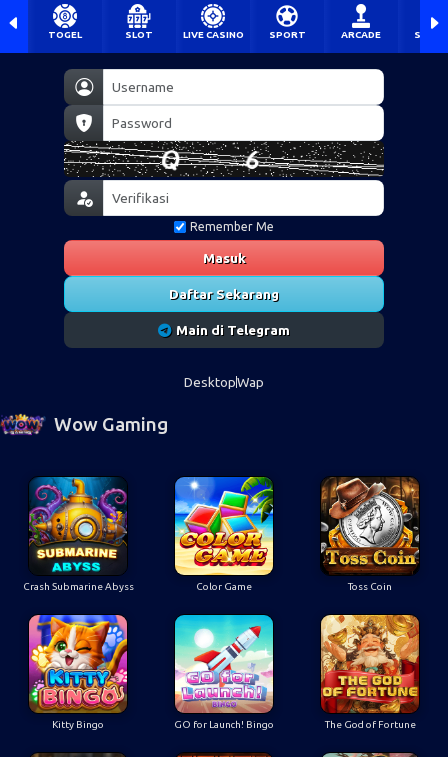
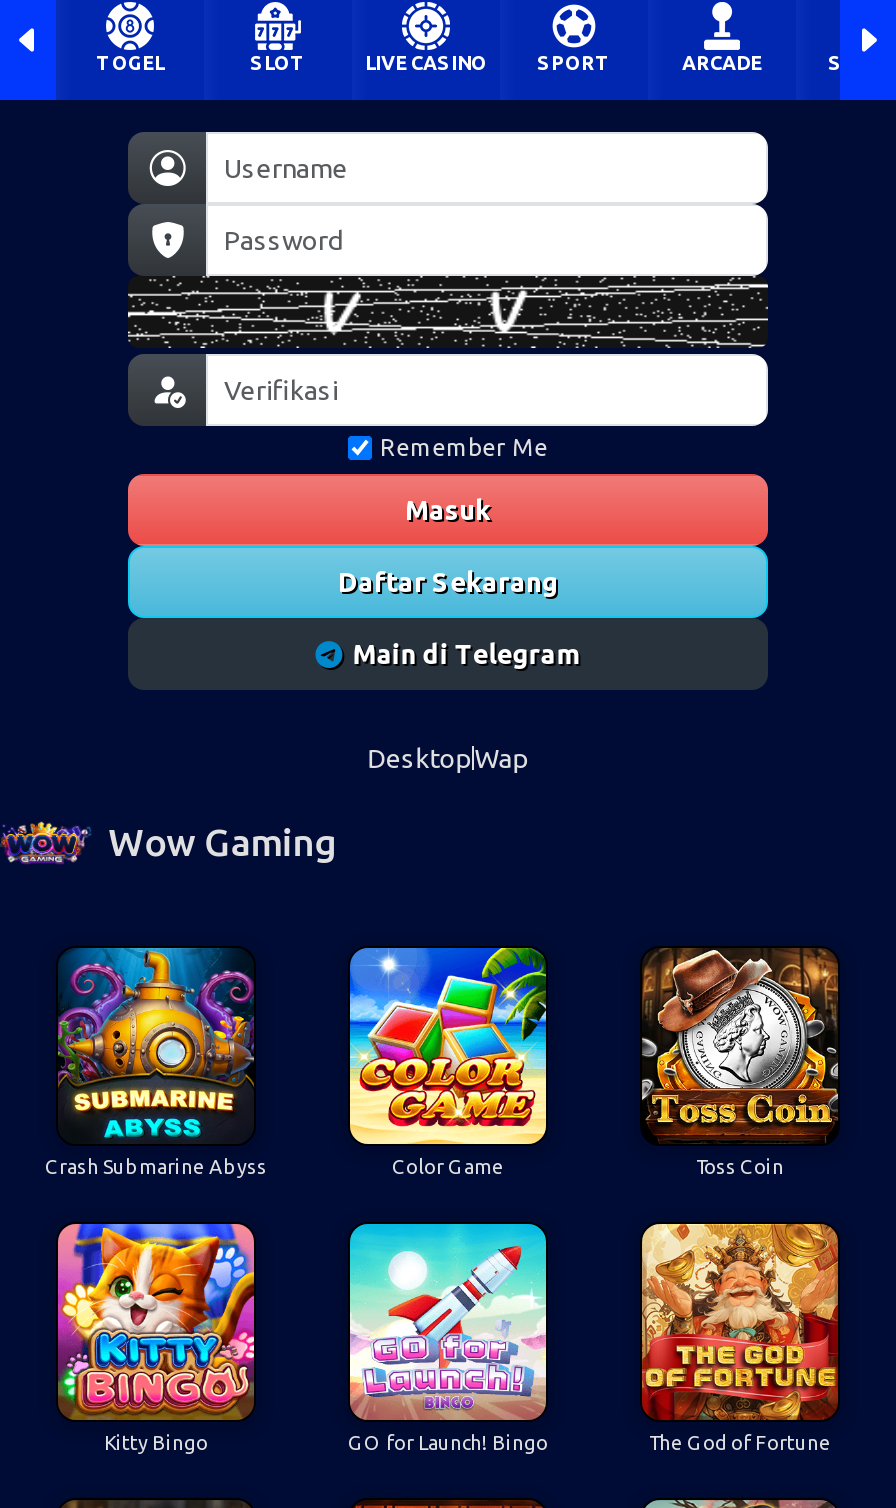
[64,141,384,177] [image] -> [128,276,768,348] [image]

